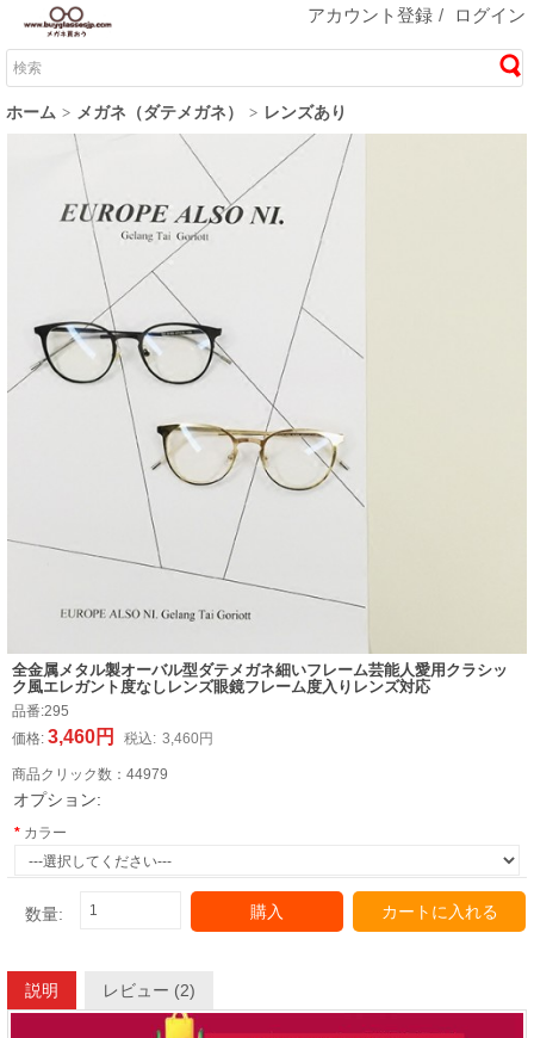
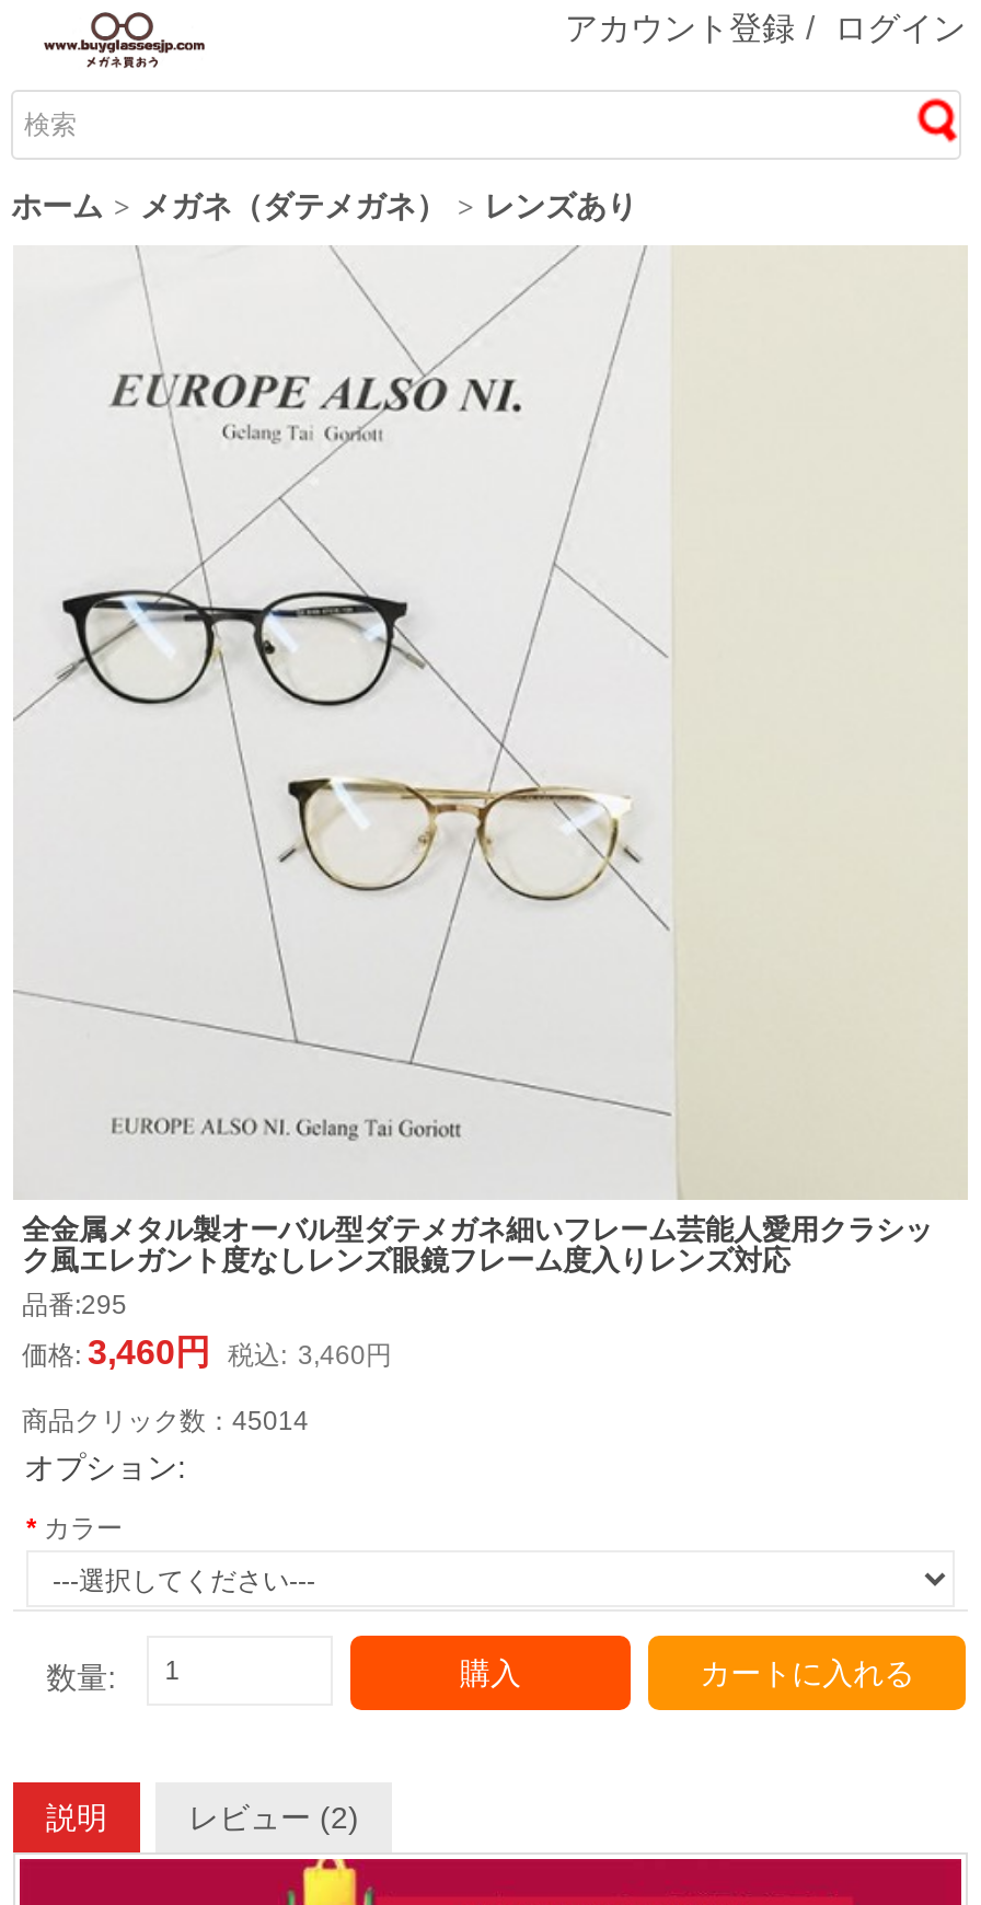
[12,766,168,783] 商品クリック数：44979 -> [22,1406,309,1437] 商品クリック数：45014

